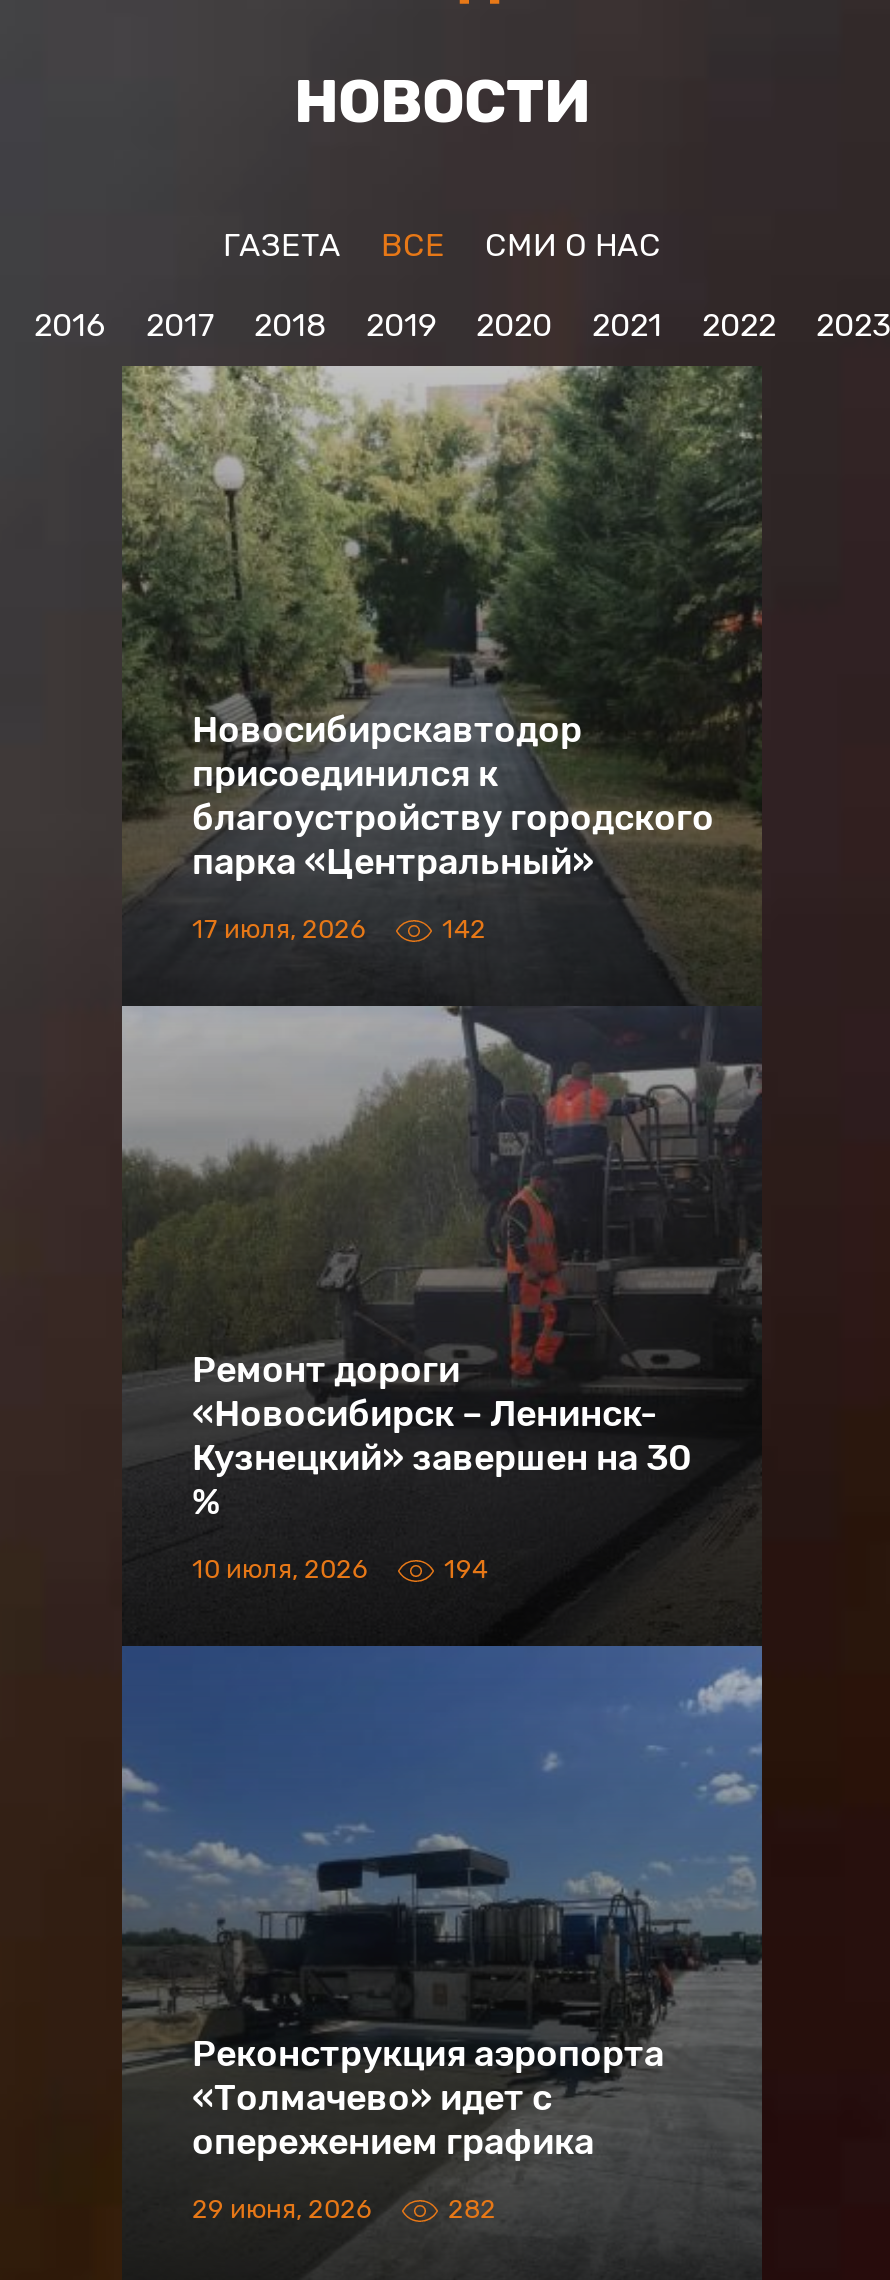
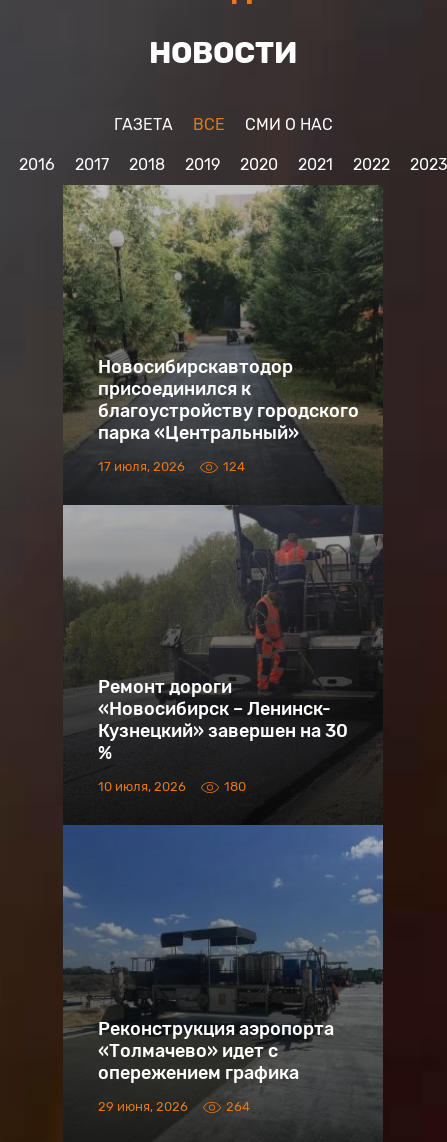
[442,914,486,944] 142 -> [223,459,245,474] 124
[444,1554,488,1584] 194 -> [224,779,246,794] 180
[448,2194,496,2224] 282 -> [226,1099,250,1114] 264

